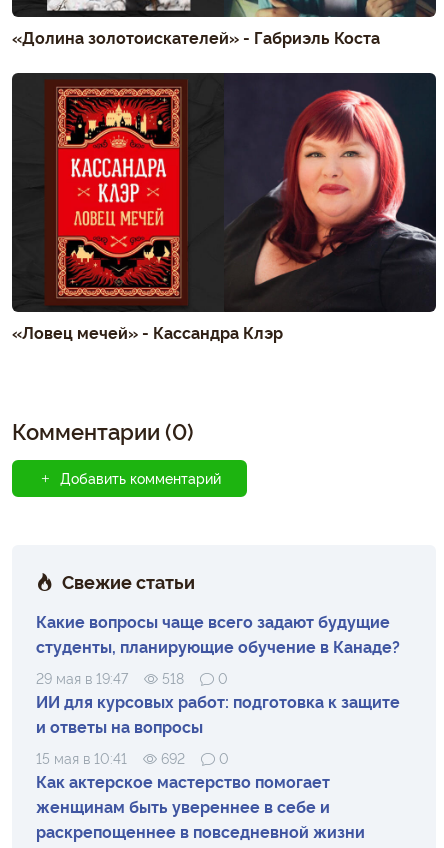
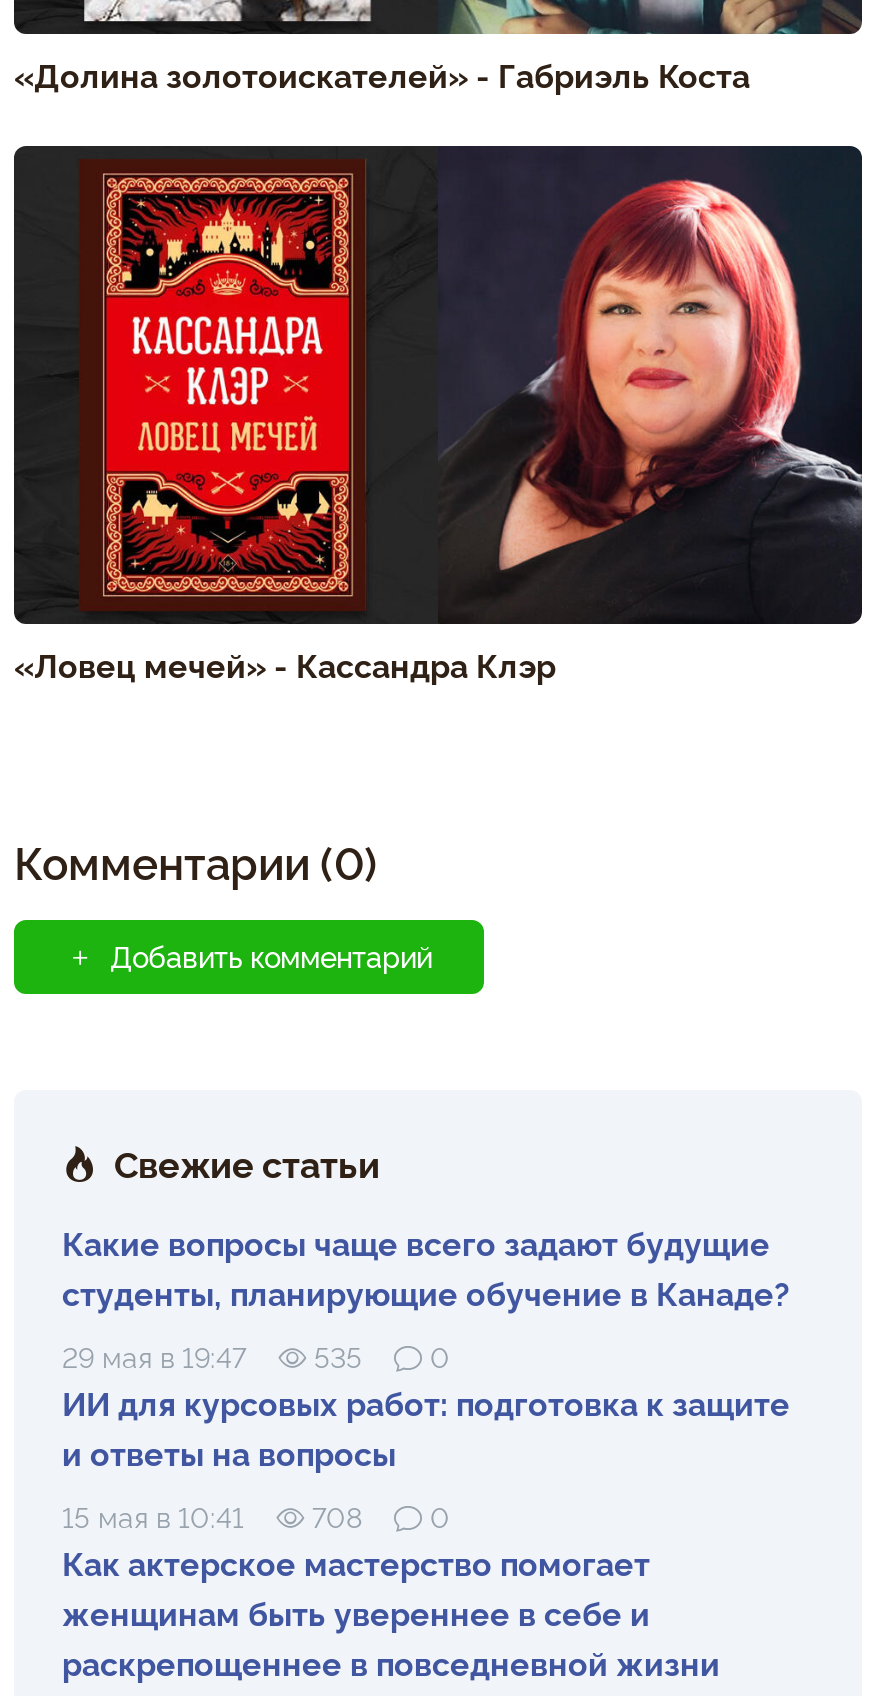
[162,668,184,687] 518 -> [314,1336,362,1374] 535
[161,748,185,767] 692 -> [312,1496,362,1534] 708

